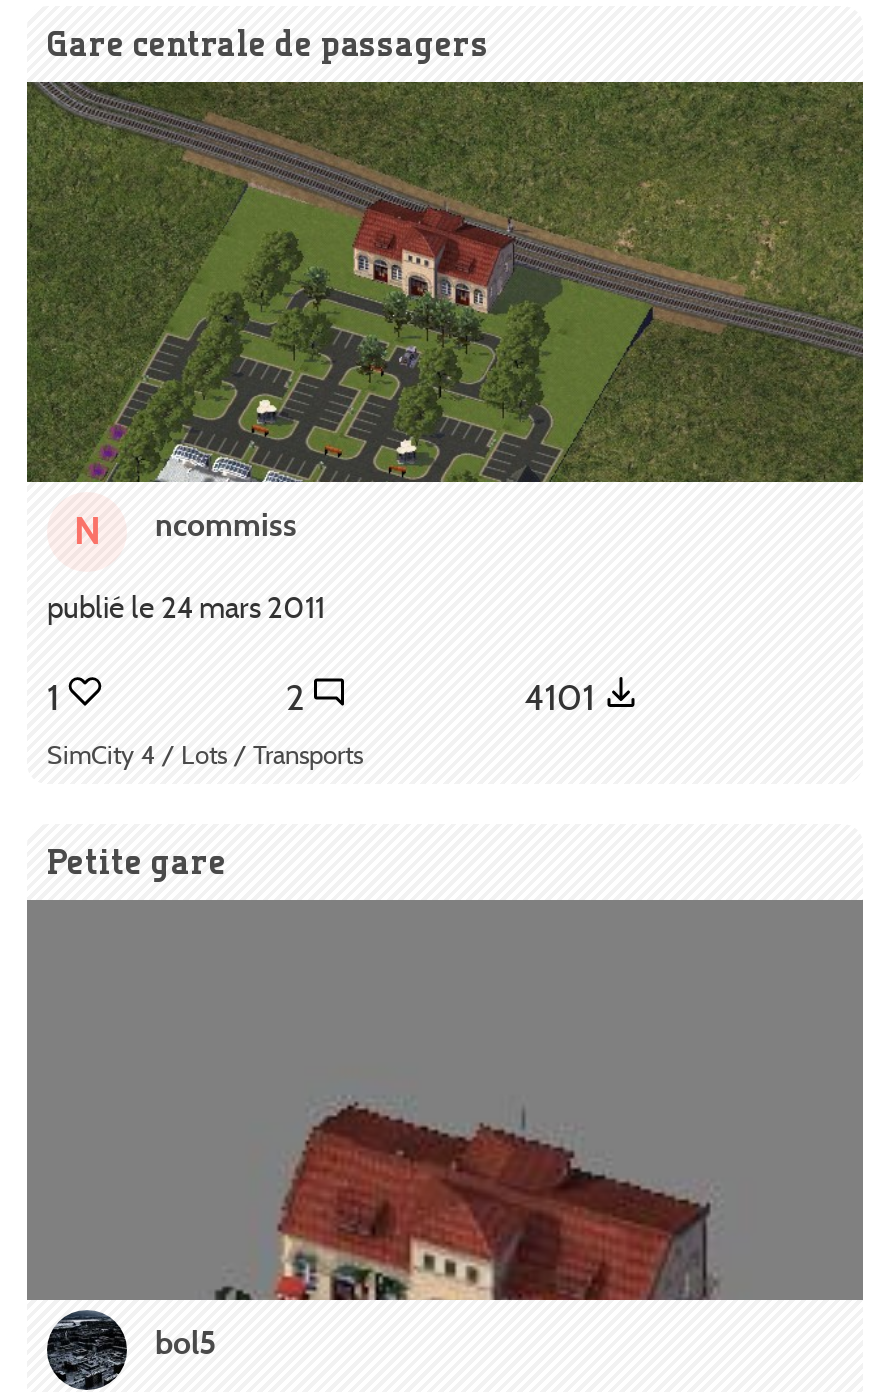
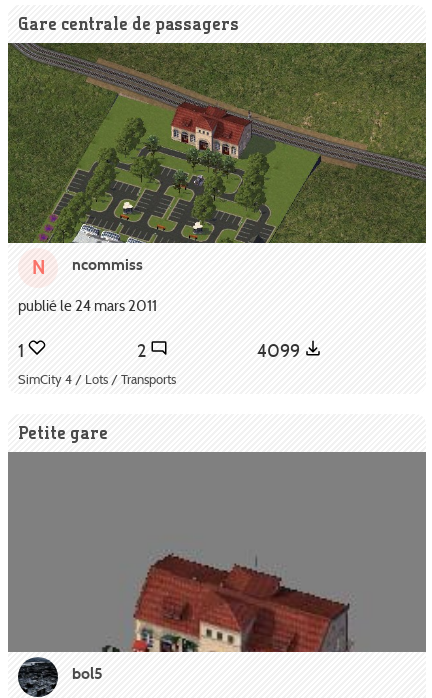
[525,674,603,720] 4101 -> [257,339,304,362] 4099

